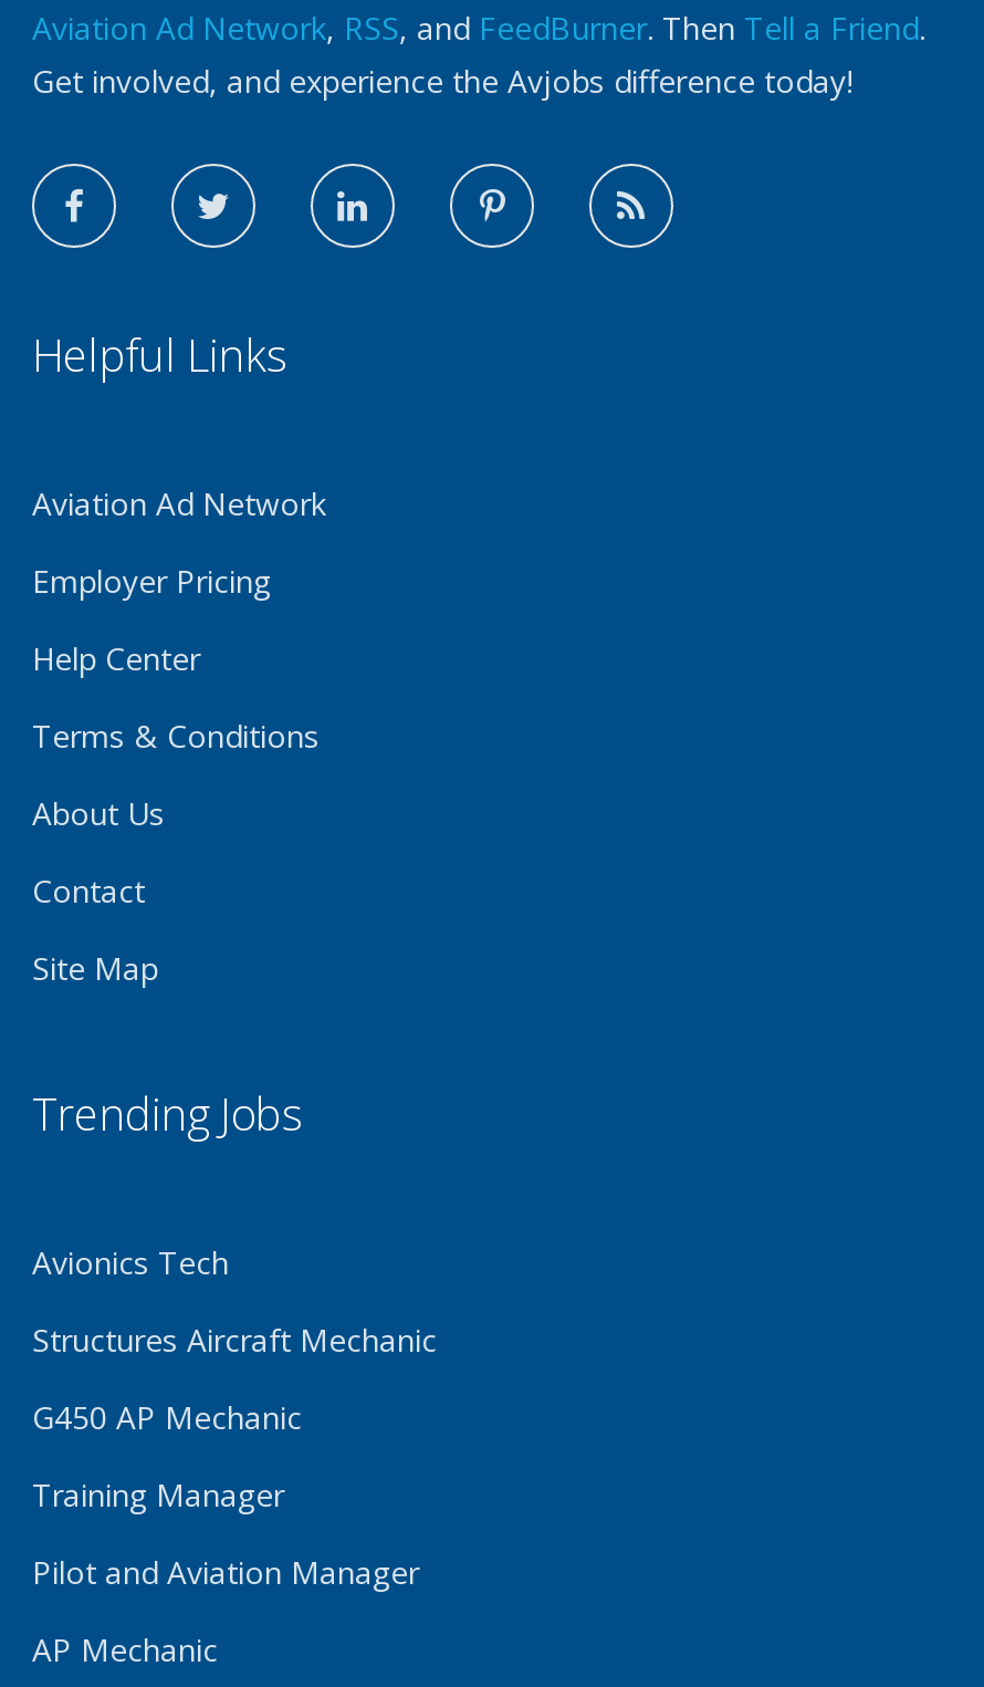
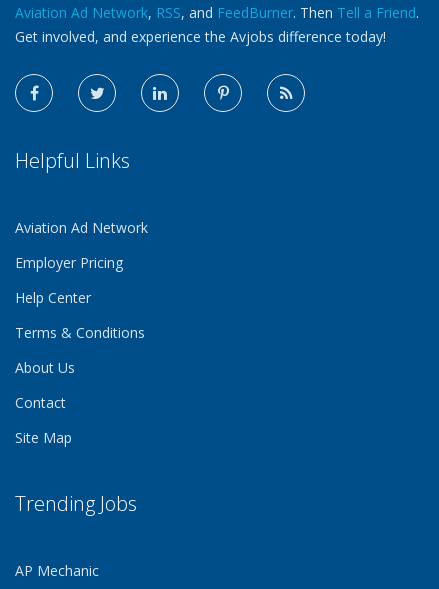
[32,1241,437,1593] Avionics Tech | Structures Aircraft Mechanic | G450 AP Mechanic | Training Manager | Pilot and Aviation Manager -> none

